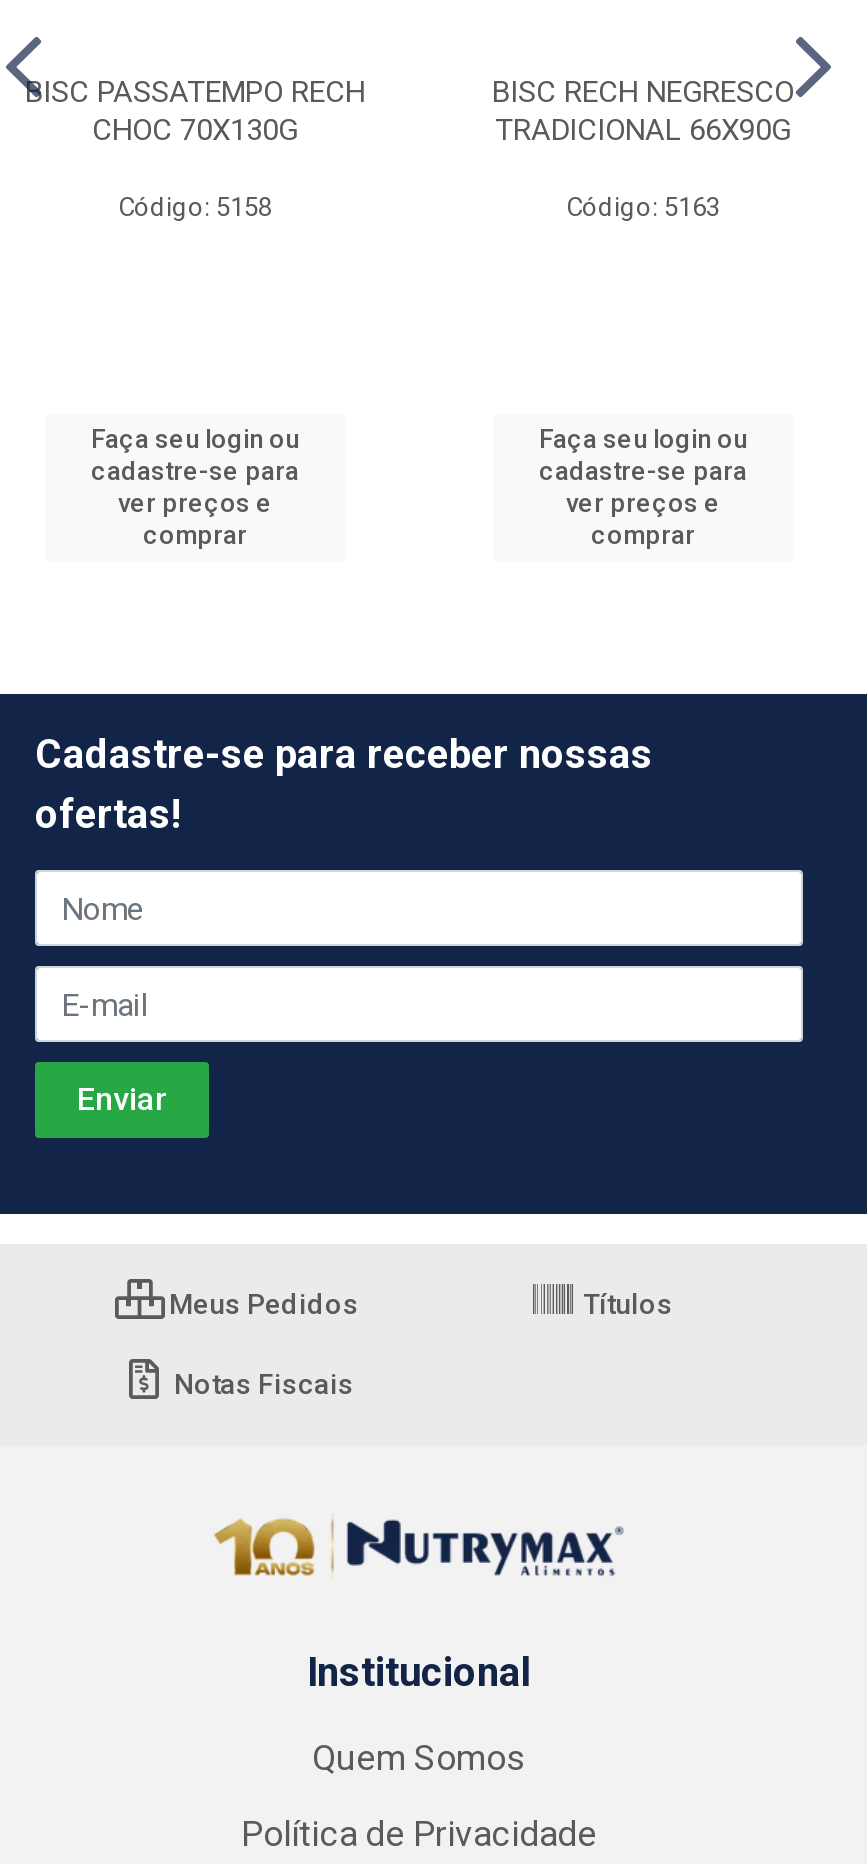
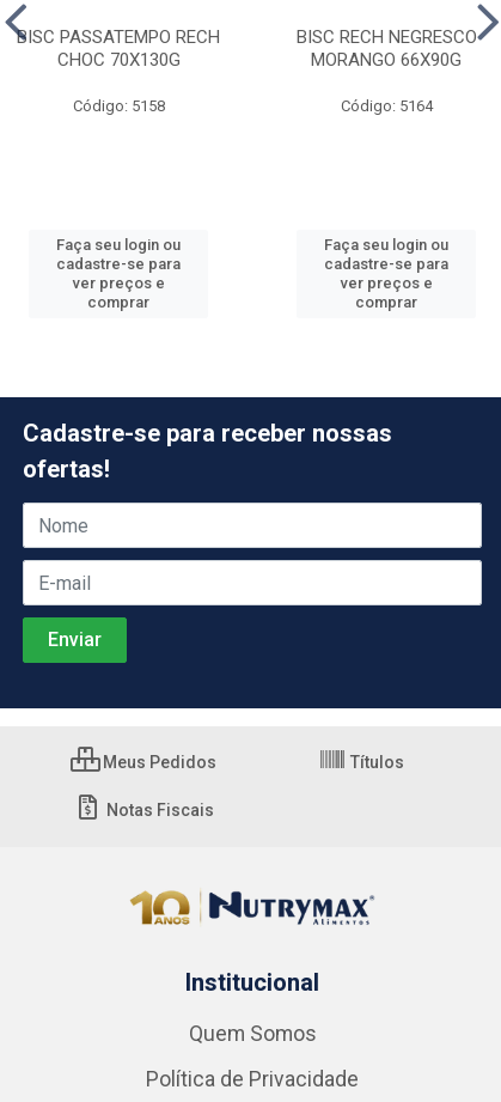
[495,112,791,148] TRADICIONAL 66X90G -> [311,49,462,71] MORANGO 66X90G
[566,192,720,222] Código: 5163 -> [340,97,432,115] Código: 5164

